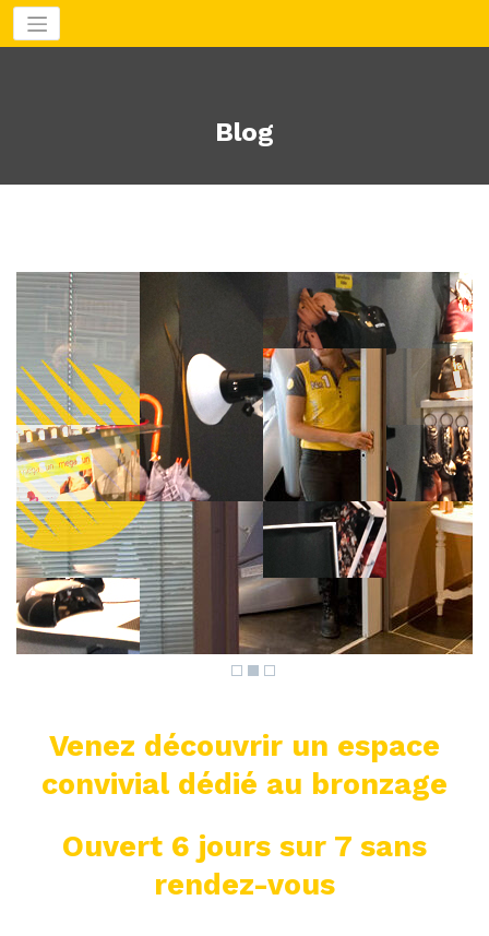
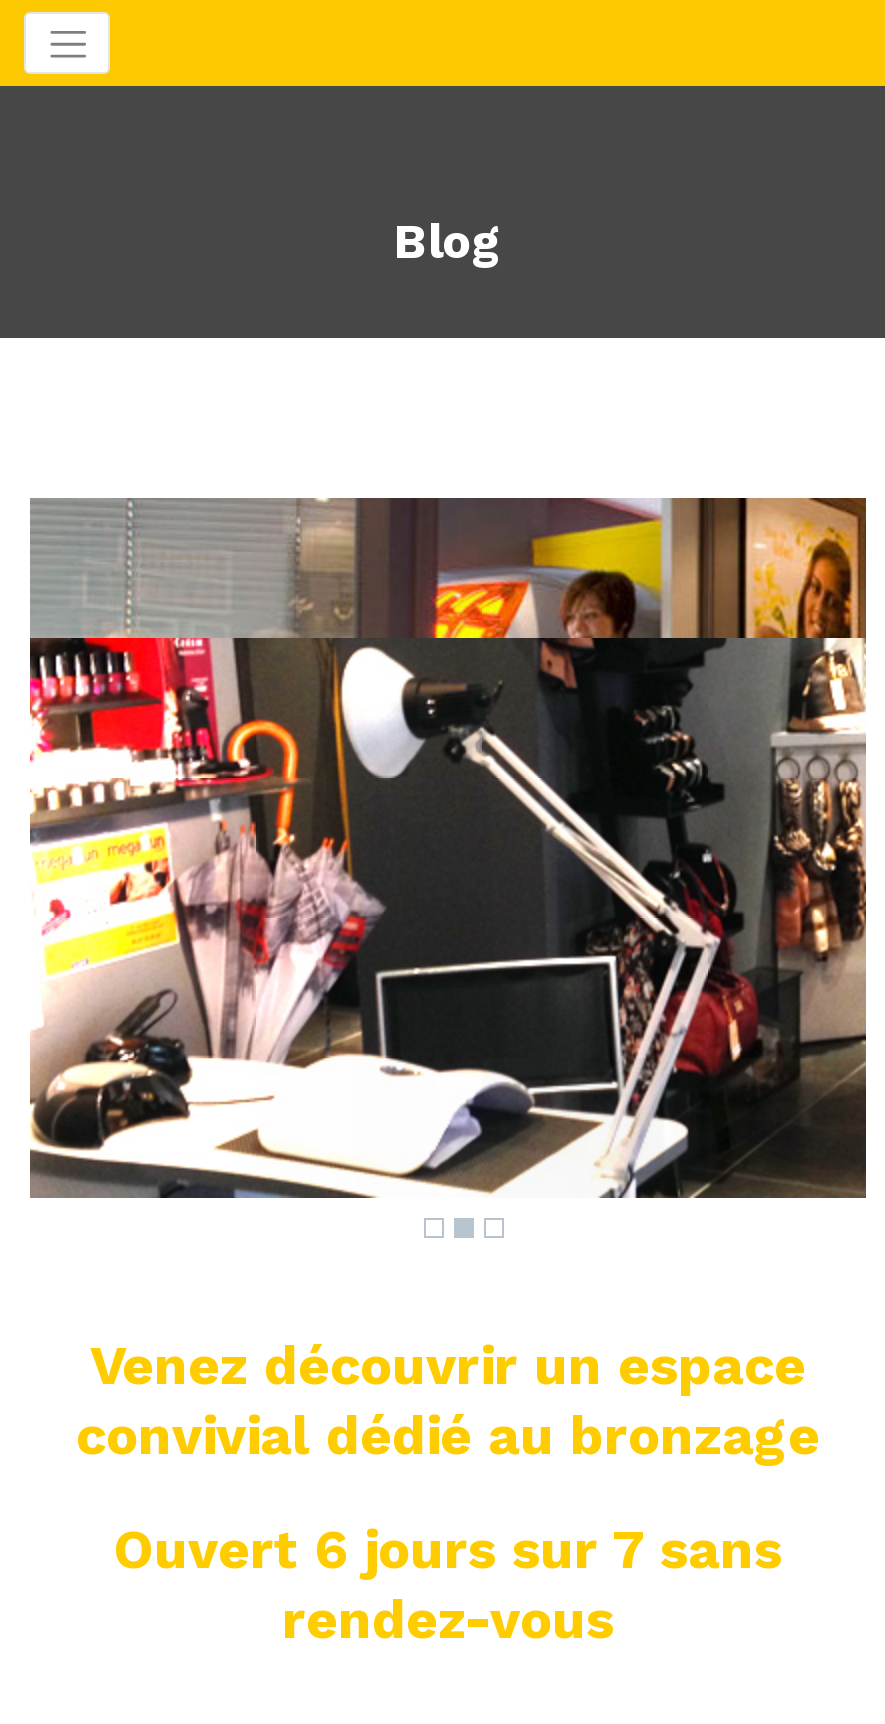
[15,271,474,655] [image] -> [28,496,868,1198] [image]

